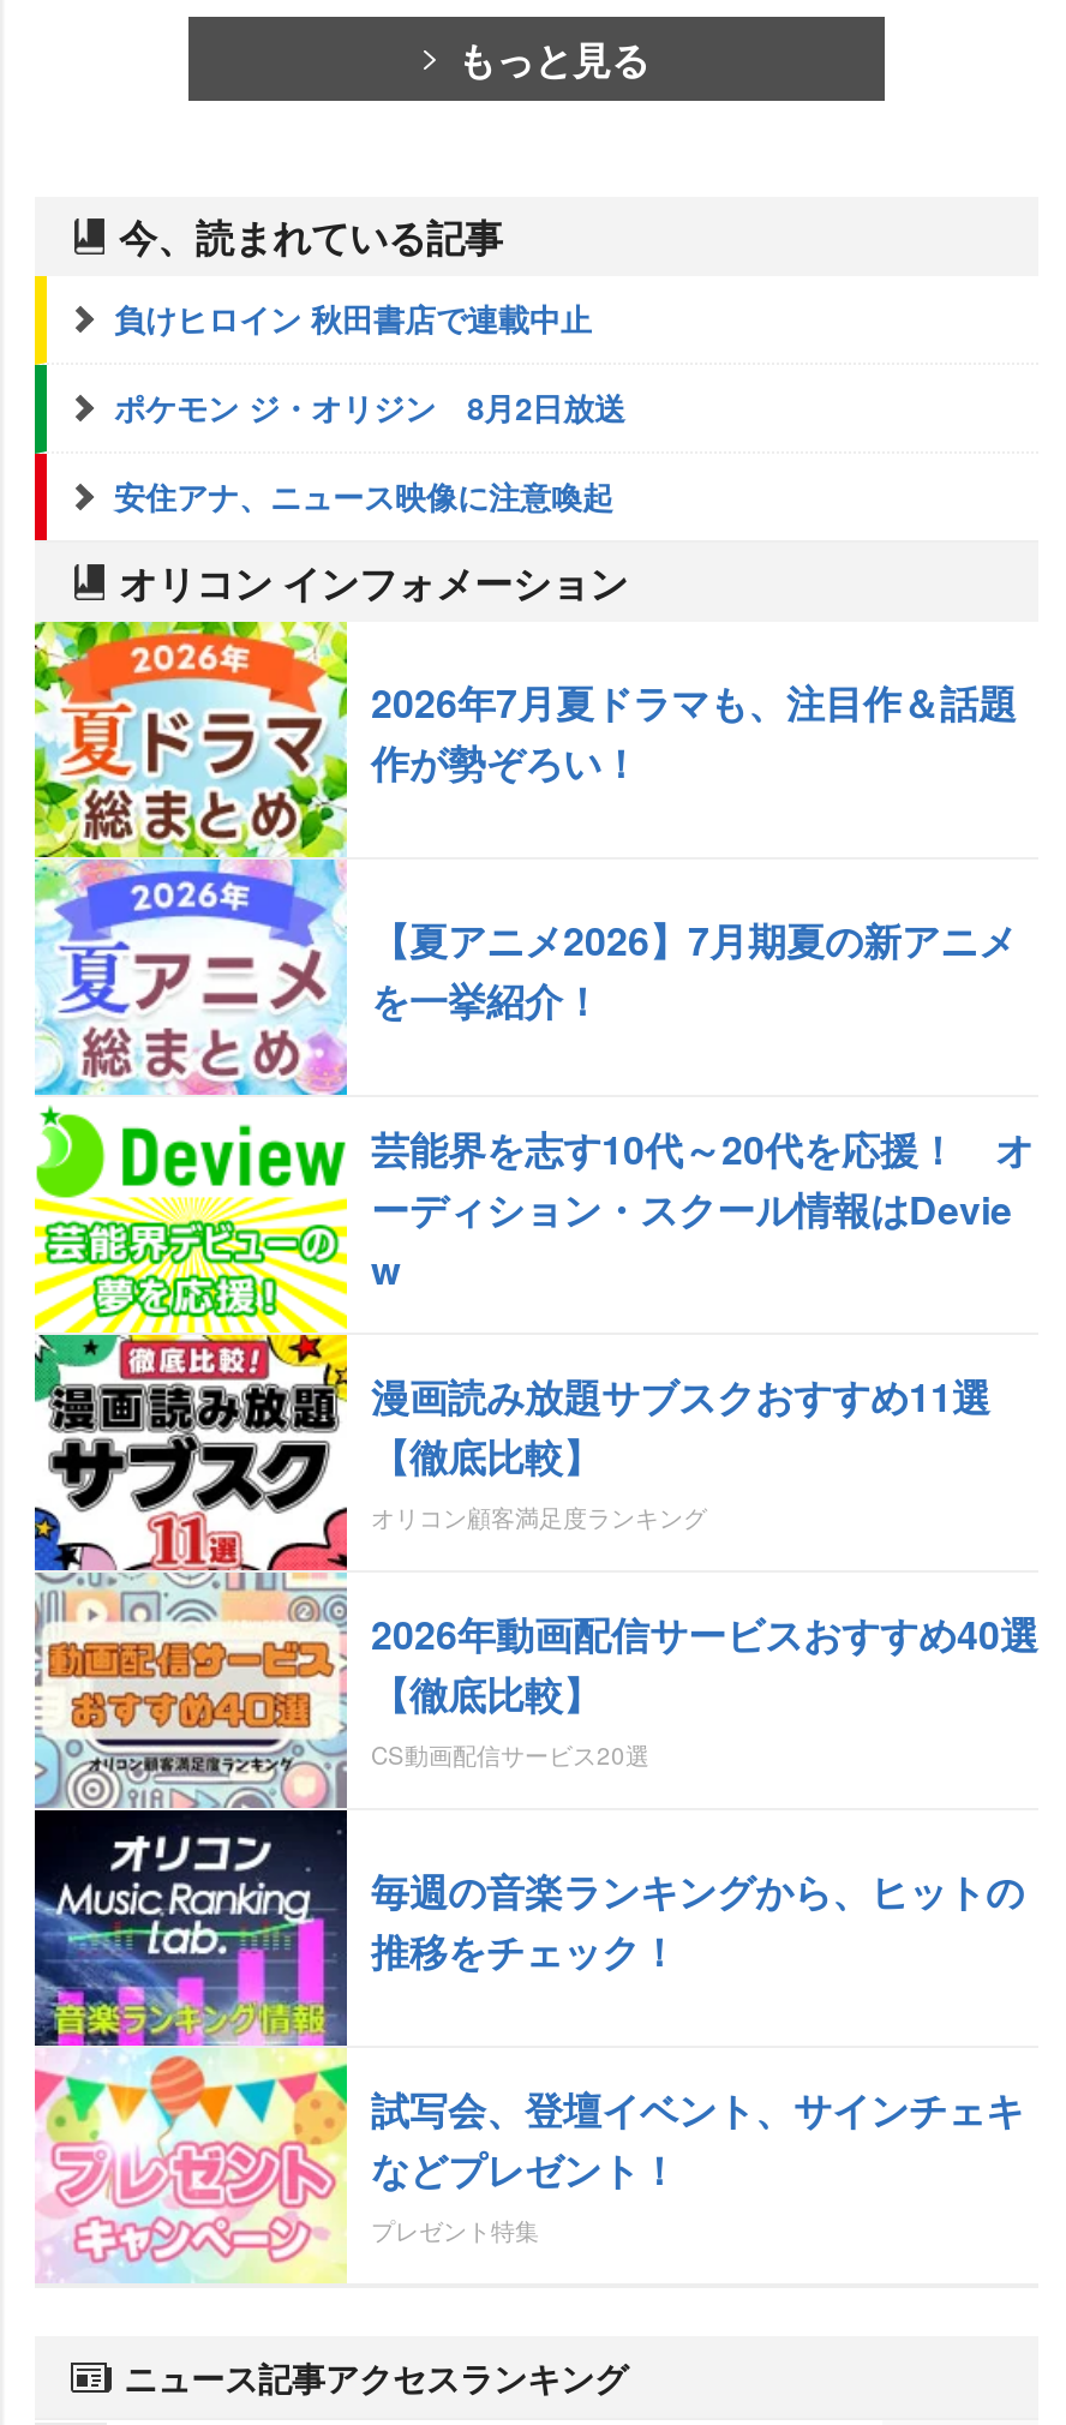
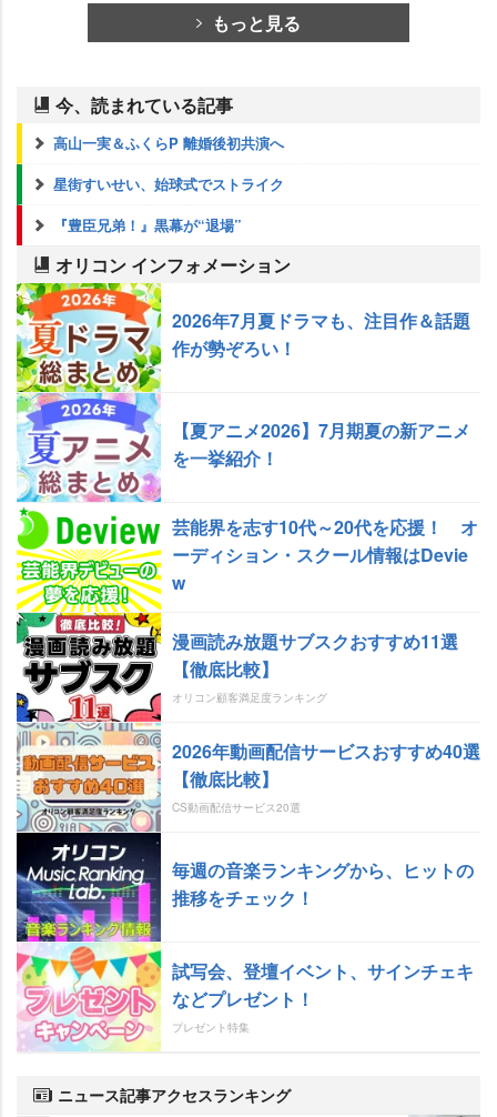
[114,295,592,341] 負けヒロイン 秋田書店で連載中止 -> [53,132,284,153] 高山一実＆ふくらP 離婚後初共演へ
[114,384,625,430] ポケモン ジ・オリジン 8月2日放送 -> [53,173,284,194] 星街すいせい、始球式でストライク
[114,473,613,519] 安住アナ、ニュース映像に注意喚起 -> [53,214,242,235] 『豊臣兄弟！』黒幕が“退場”

